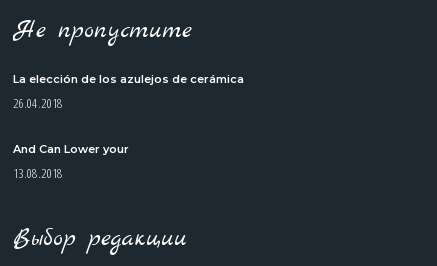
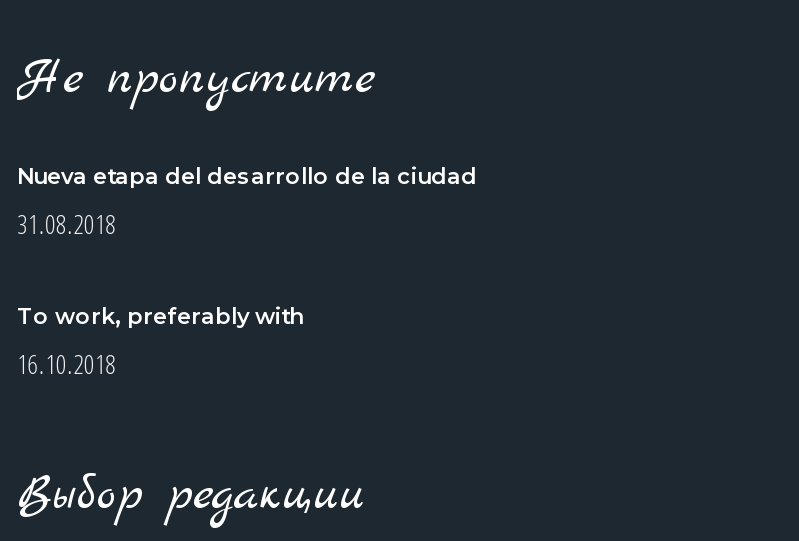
[13,72,244,86] La elección de los azulejos de cerámica -> [17,162,477,190] Nueva etapa del desarrollo de la ciudad
[13,94,63,112] 26.04.2018 -> [17,207,116,243] 31.08.2018
[13,141,129,155] And Can Lower your -> [17,301,303,329] To work, preferably with
[13,164,63,182] 13.08.2018 -> [17,345,116,381] 16.10.2018

